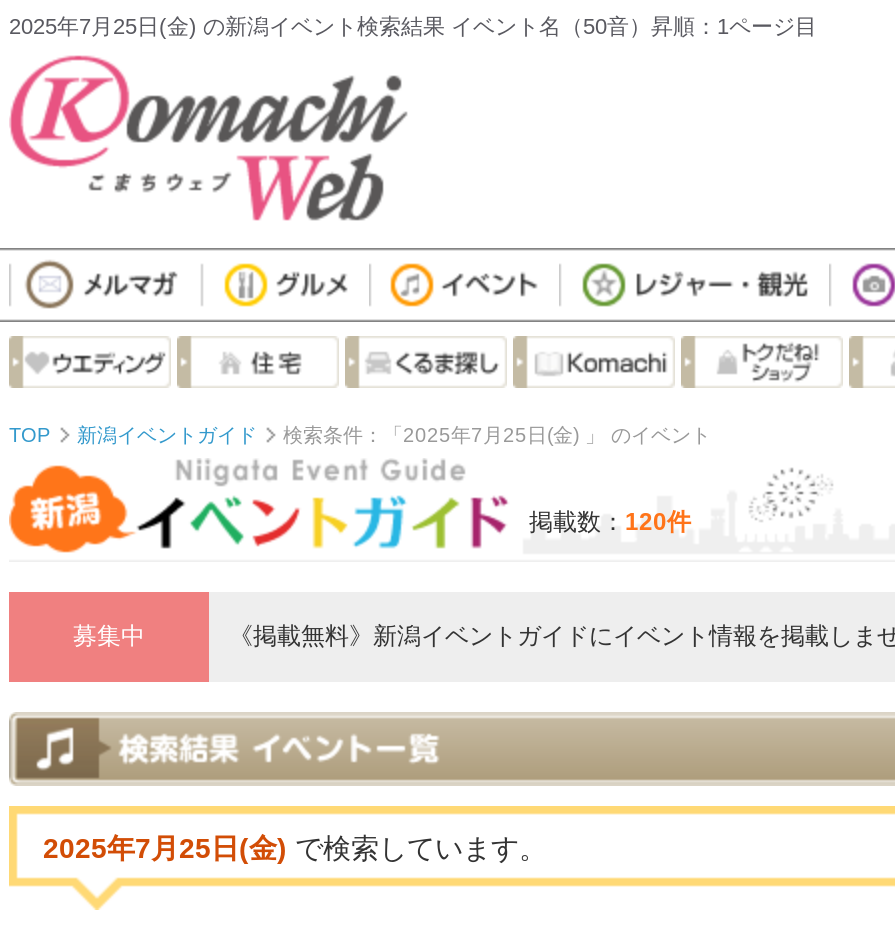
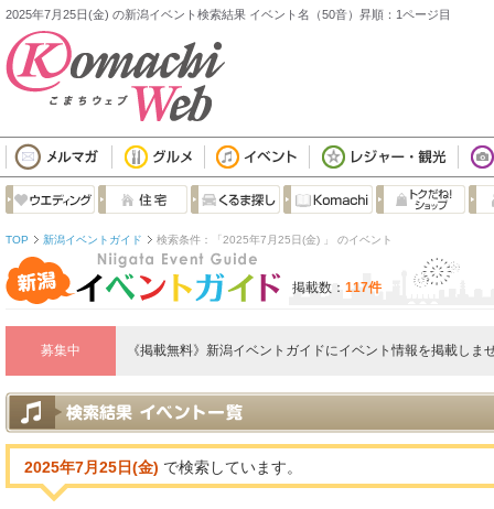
[529,508,691,536] 掲載数：120件 -> [292,280,382,295] 掲載数：117件

